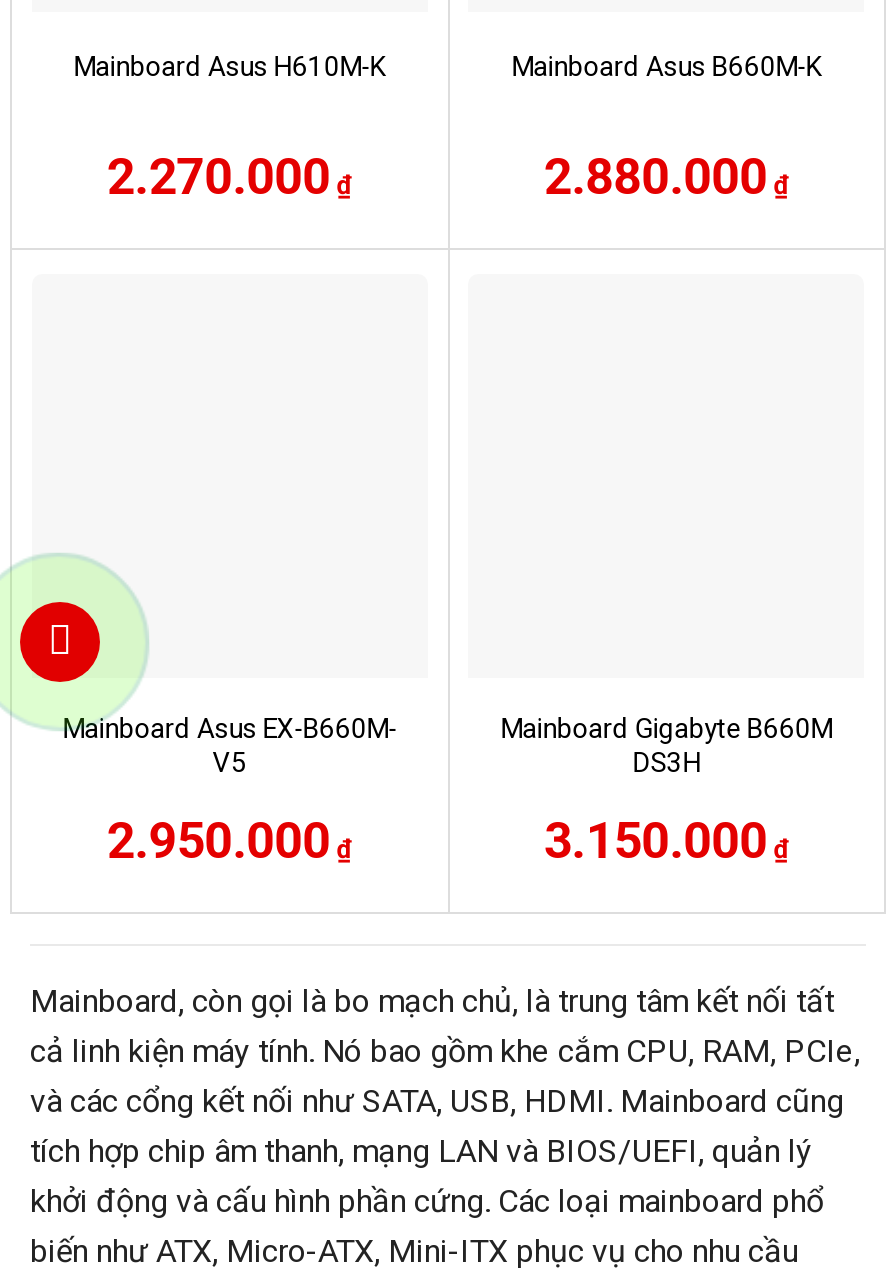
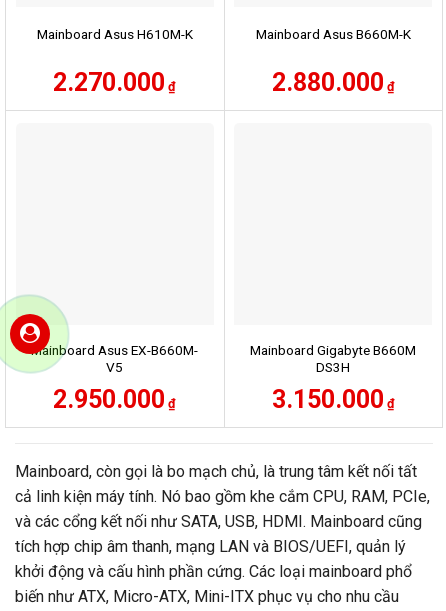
[6,552,150,772] [image] -> [3,272,73,373] [image]

